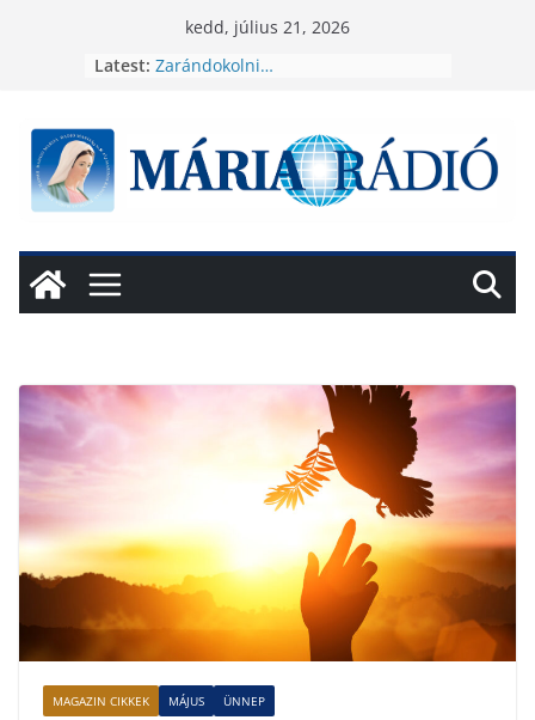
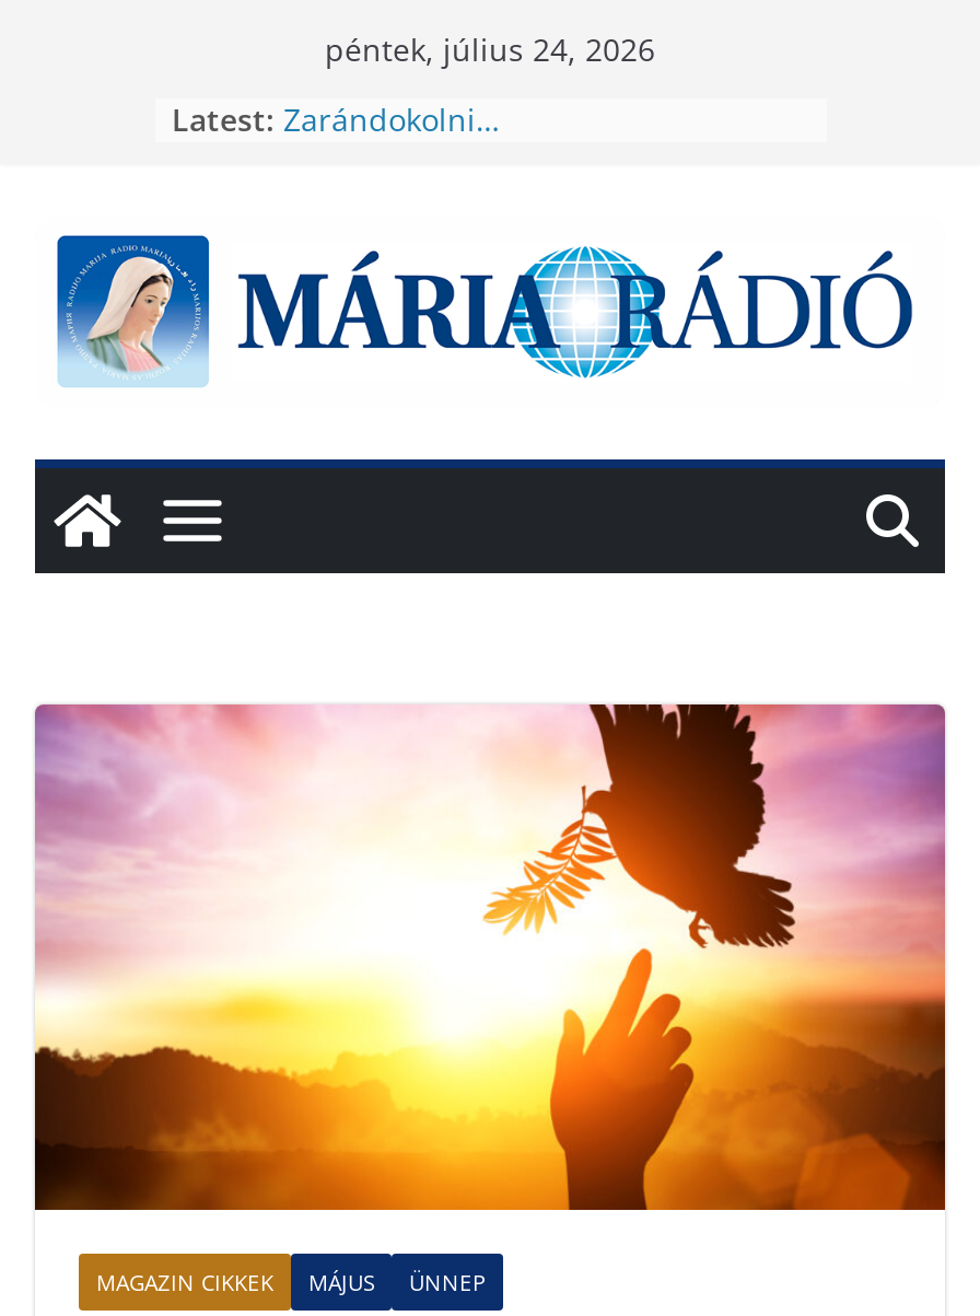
[185,16,350,38] kedd, július 21, 2026 -> [325,28,655,70] péntek, július 24, 2026

